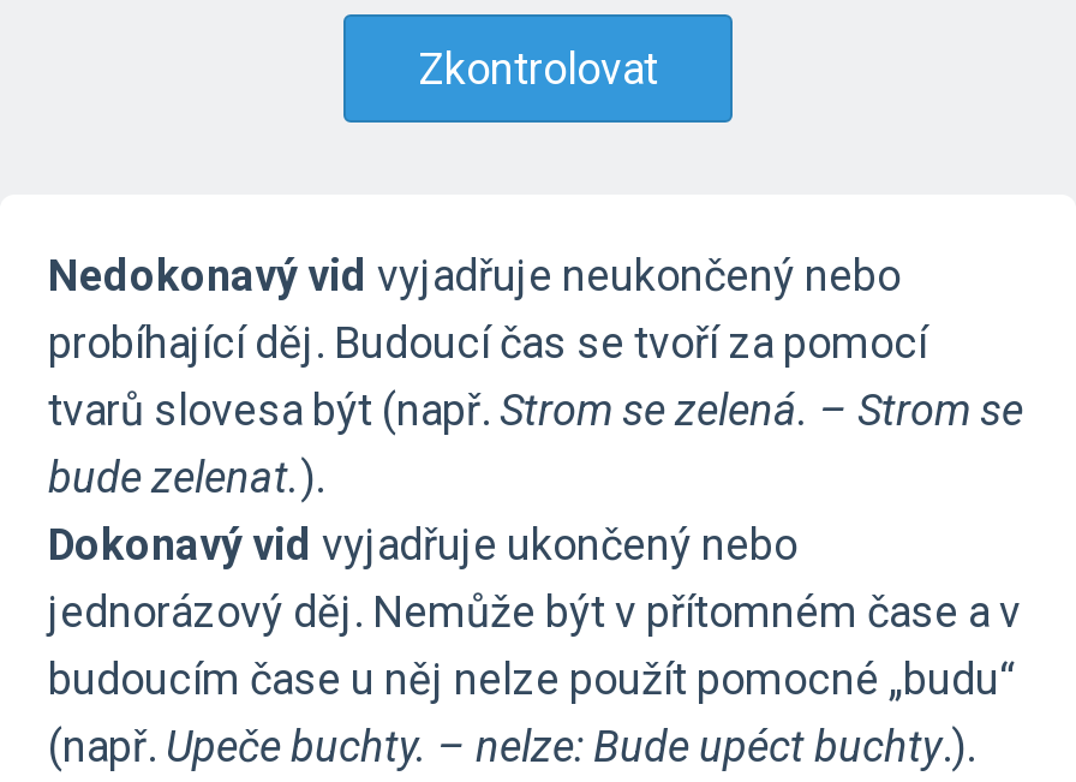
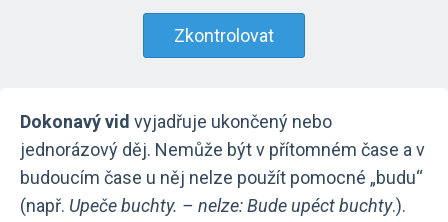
[48,250,1023,502] Nedokonavý vid vyjadřuje neukončený nebo | probíhající děj. Budoucí čas se tvoří za pomocí | tvarů slovesa být (např. Strom se zelená. – Strom se | bude zelenat.). -> none

